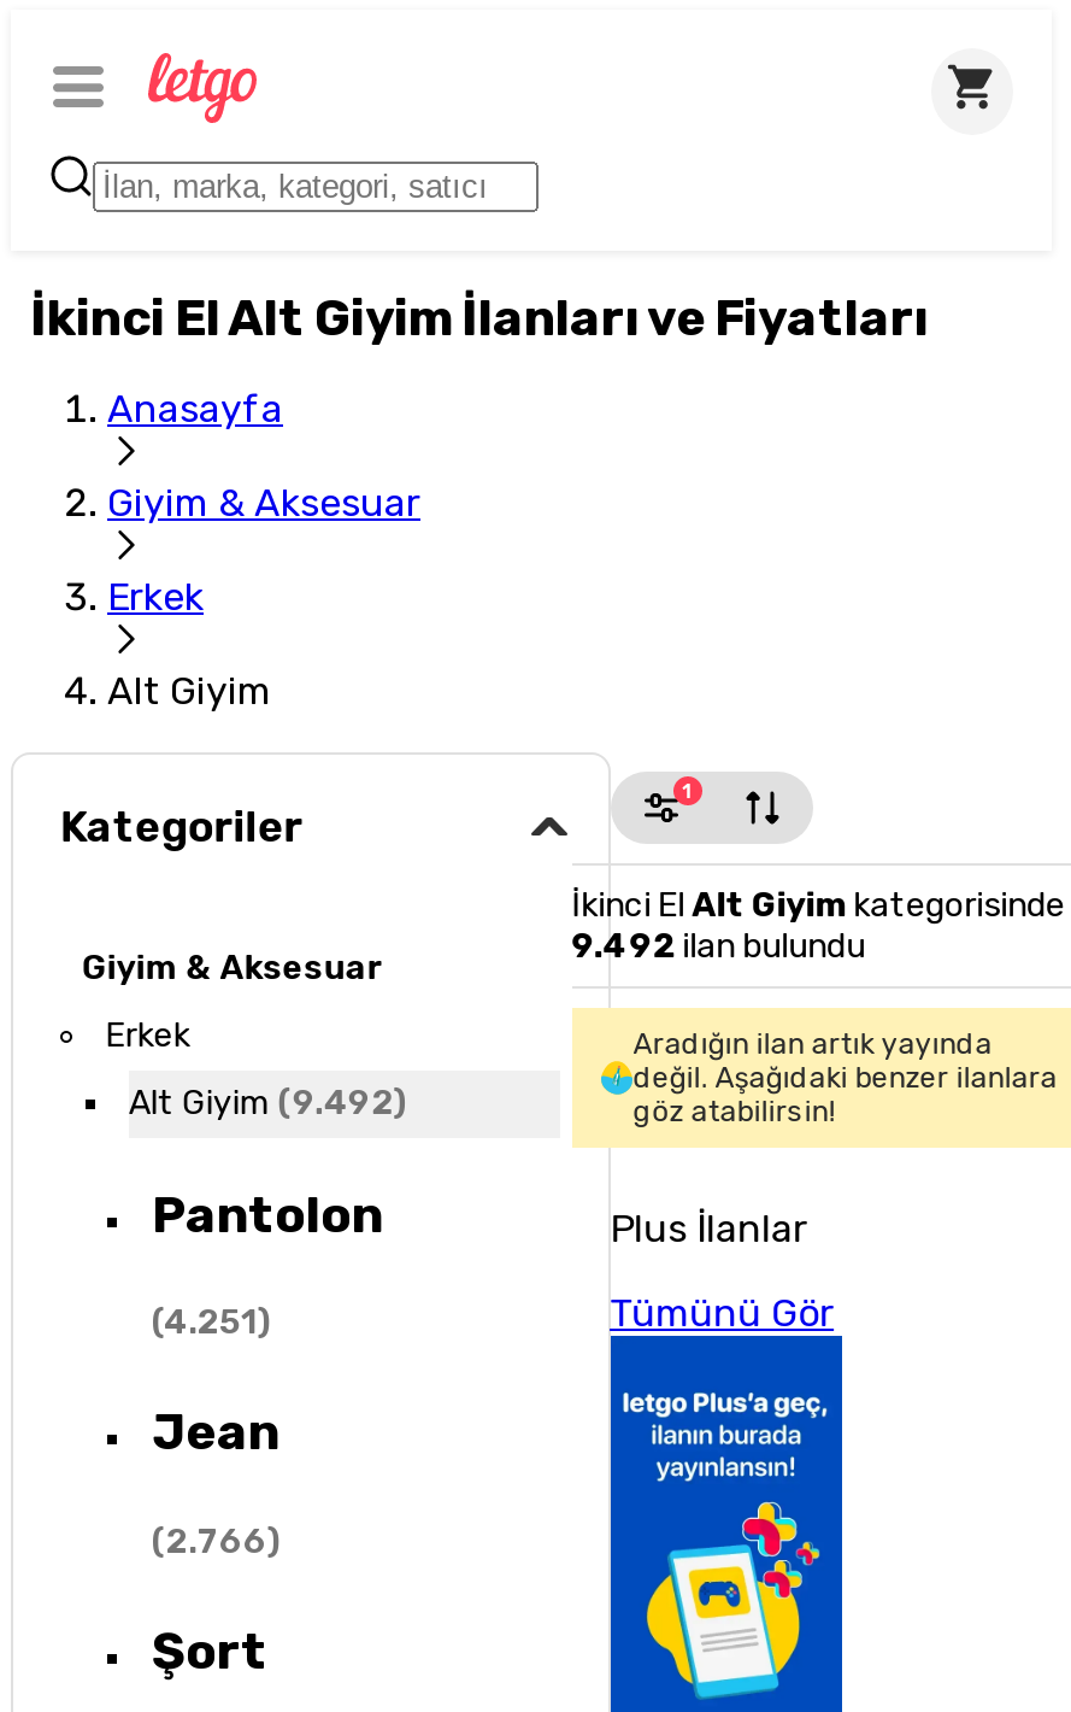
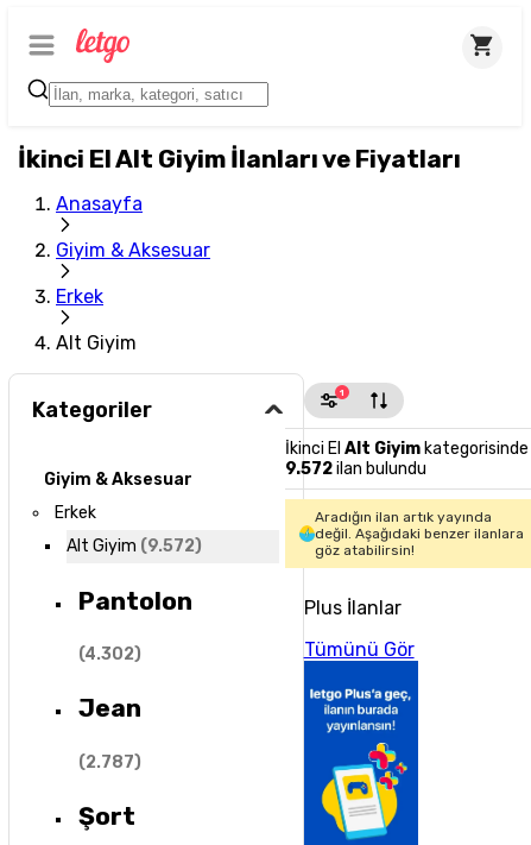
[571,926,865,967] 9.492 ilan bulundu -> [285,459,426,479] 9.572 ilan bulundu
[129,1083,408,1124] Alt Giyim (9.492) -> [66,536,202,556] Alt Giyim (9.572)
[152,1302,272,1343] (4.251) -> [78,644,141,664] (4.302)
[152,1521,282,1562] (2.766) -> [78,752,141,772] (2.787)

